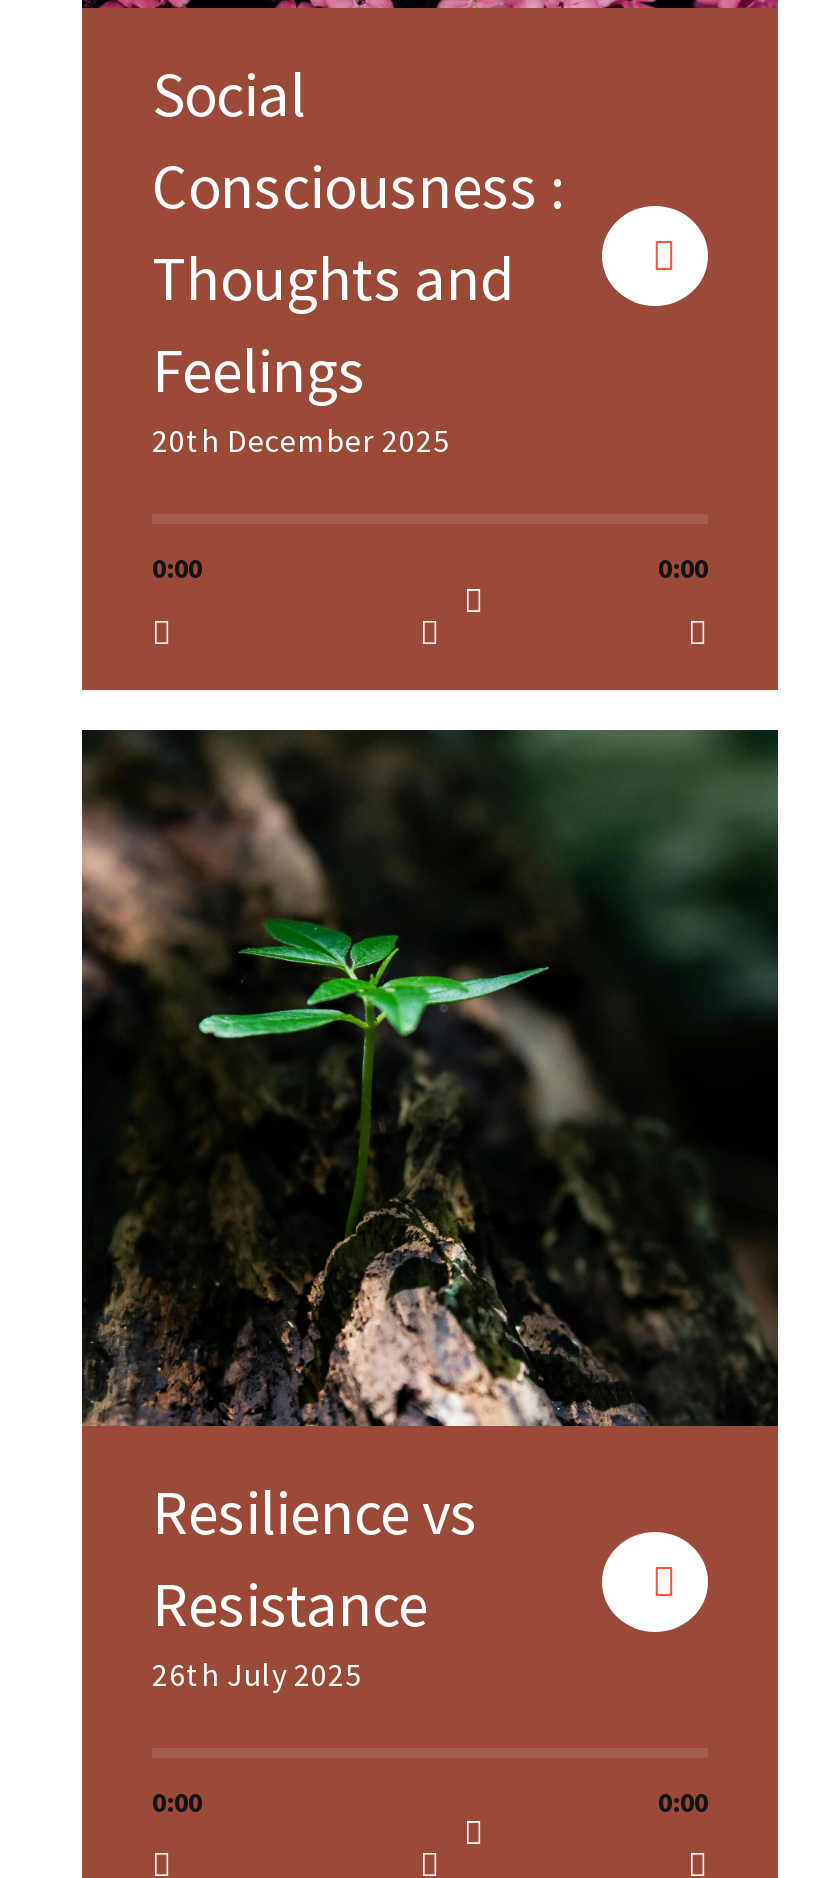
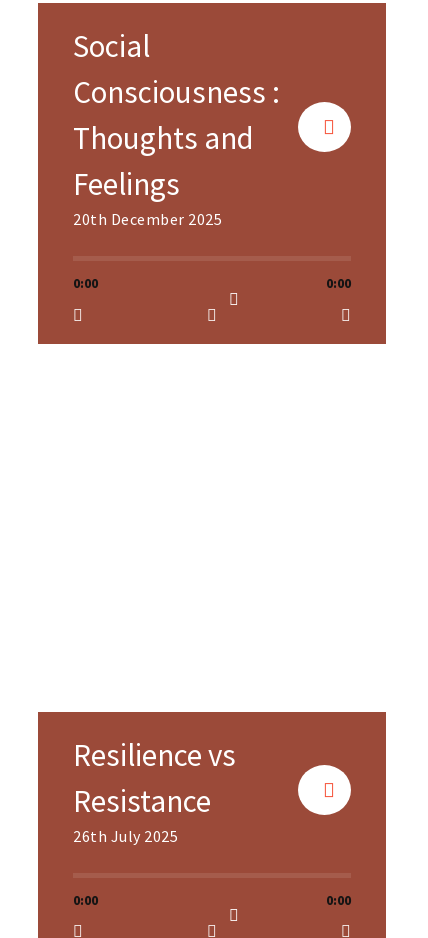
[80,728,780,1428] [image] -> none

